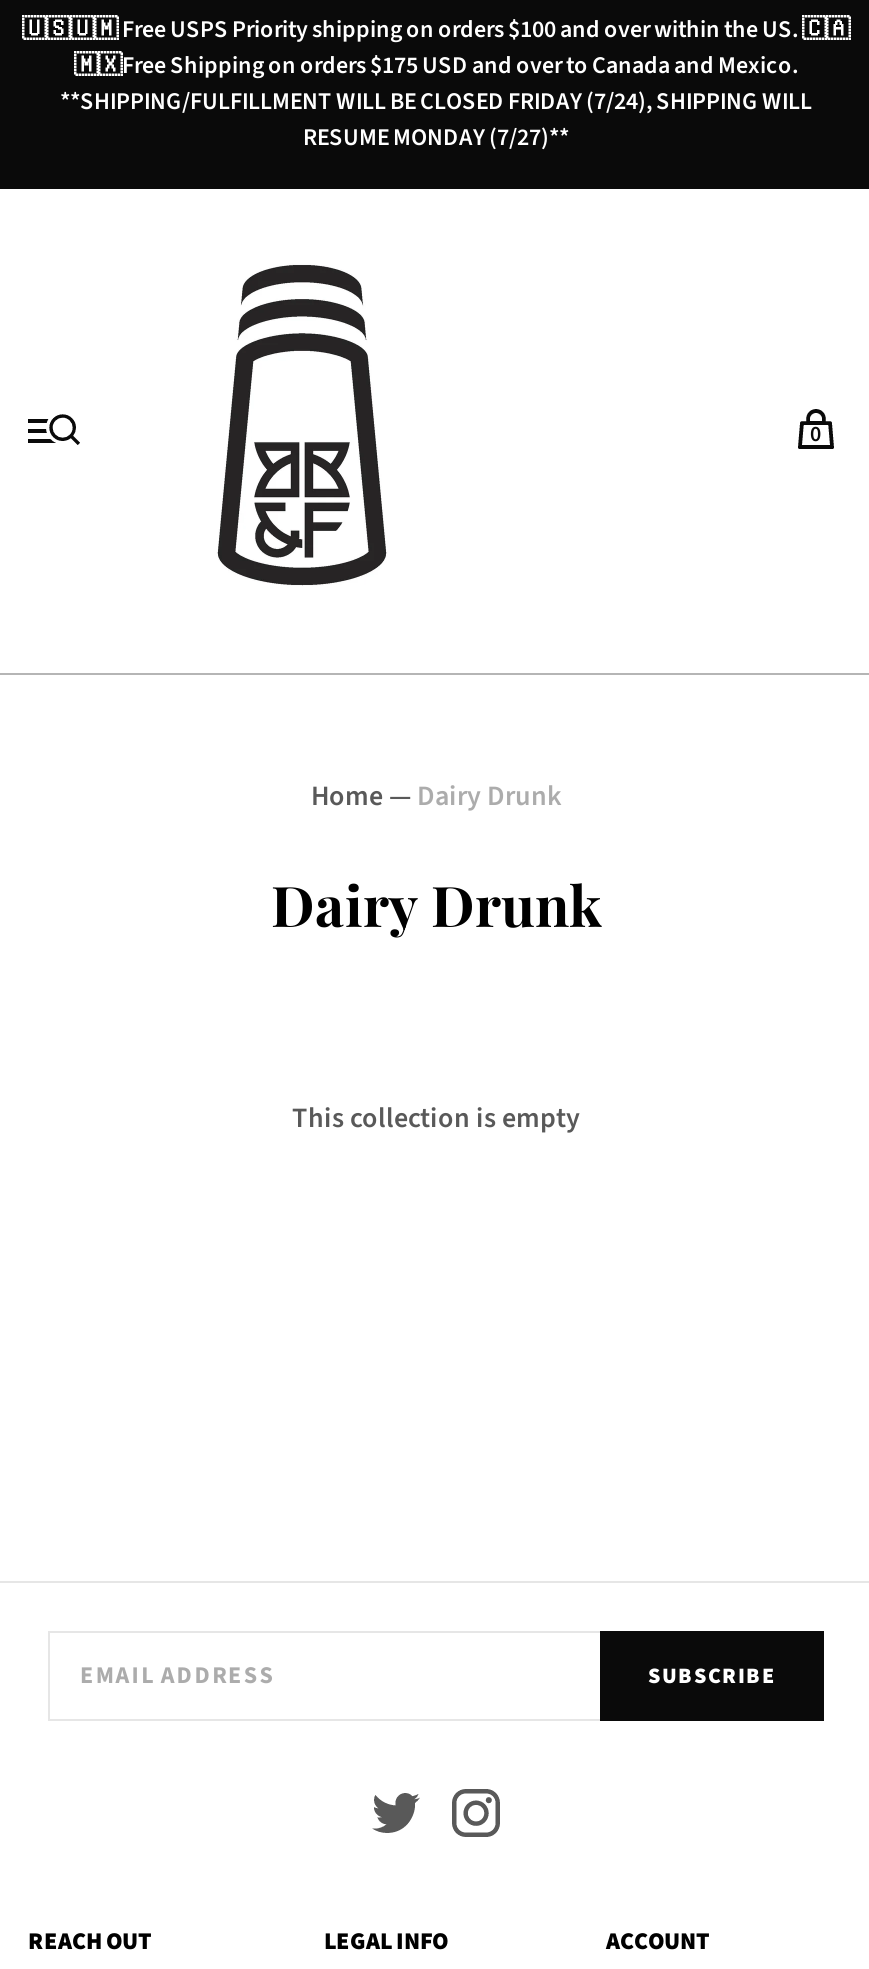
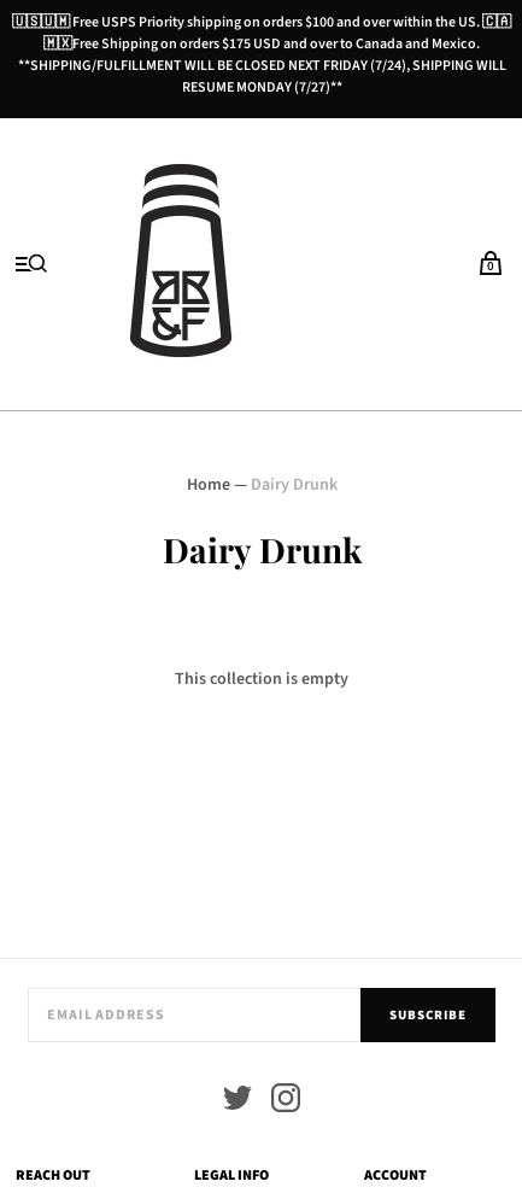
[60,85,812,119] **SHIPPING/FULFILLMENT WILL BE CLOSED FRIDAY (7/24), SHIPPING WILL -> [17,55,506,76] **SHIPPING/FULFILLMENT WILL BE CLOSED NEXT FRIDAY (7/24), SHIPPING WILL

